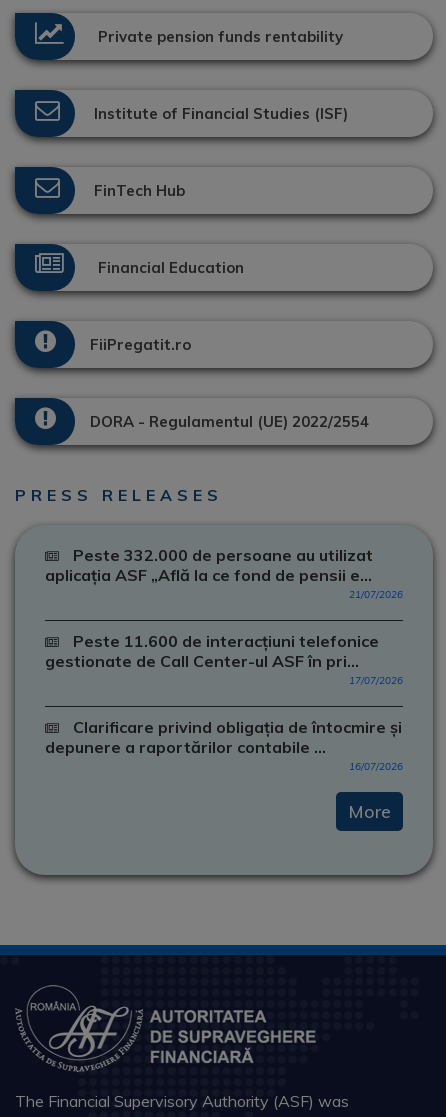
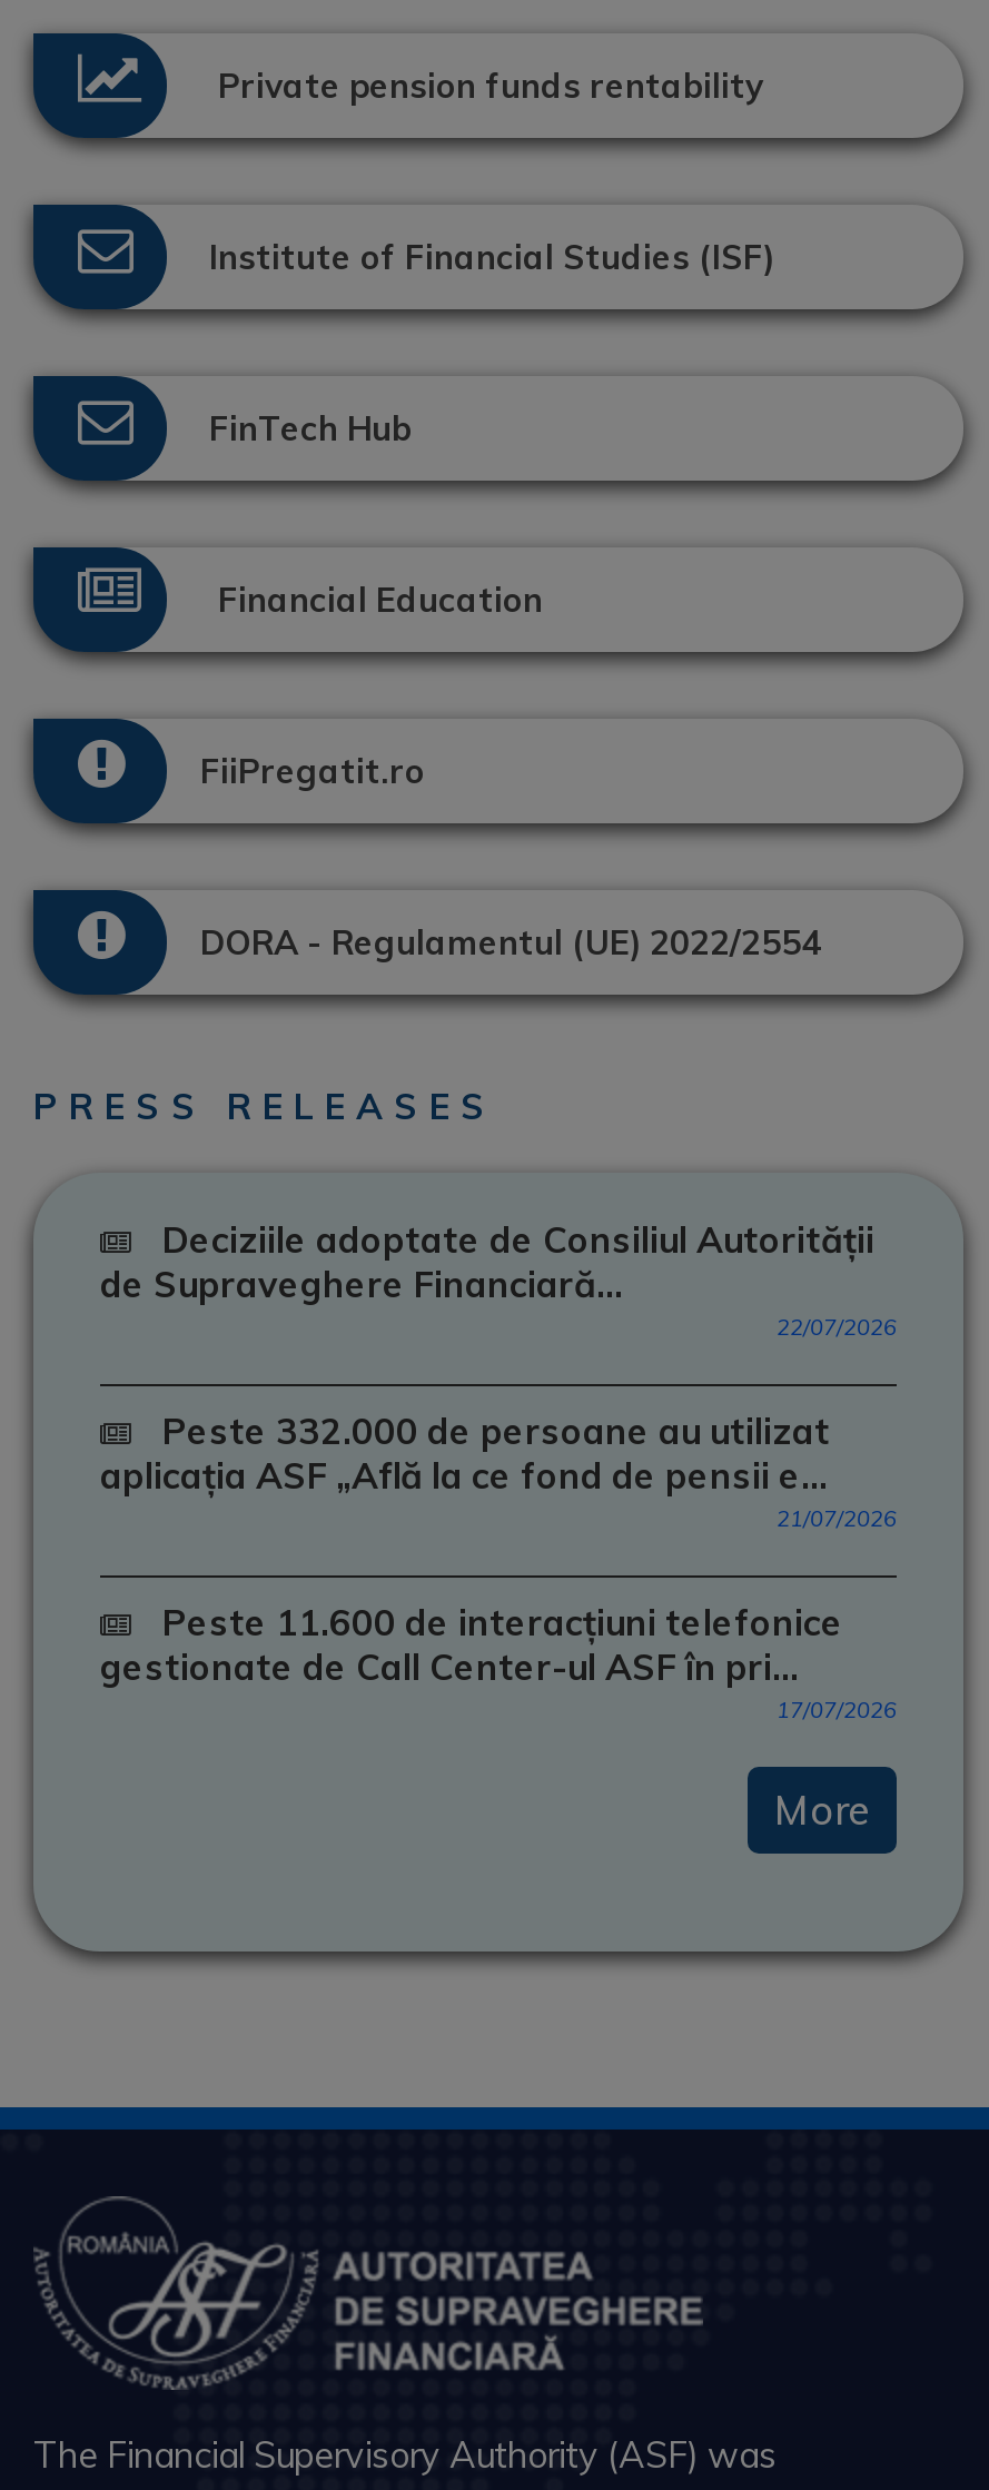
none -> [100,1217,897,1342] Deciziile adoptate de Consiliul Autorității | de Supraveghere Financiară... | 22/07/2026
moved [45,545,403,687] -> [100,1409,897,1725]: Peste 332.000 de persoane au utilizat | aplicația ASF „Află la ce fond de pensii e... | 21/07/2026 | Peste 11.600 de interacțiuni telefonice | gestionate de Call Center-ul ASF în pri... | 17/07/2026
[45,717,403,773] Clarificare privind obligația de întocmire și | depunere a raportărilor contabile ... | 16/07/2026 -> none

